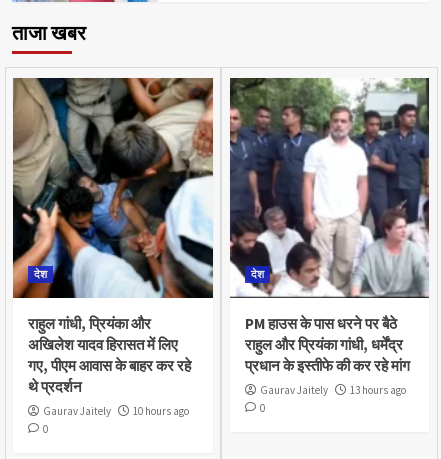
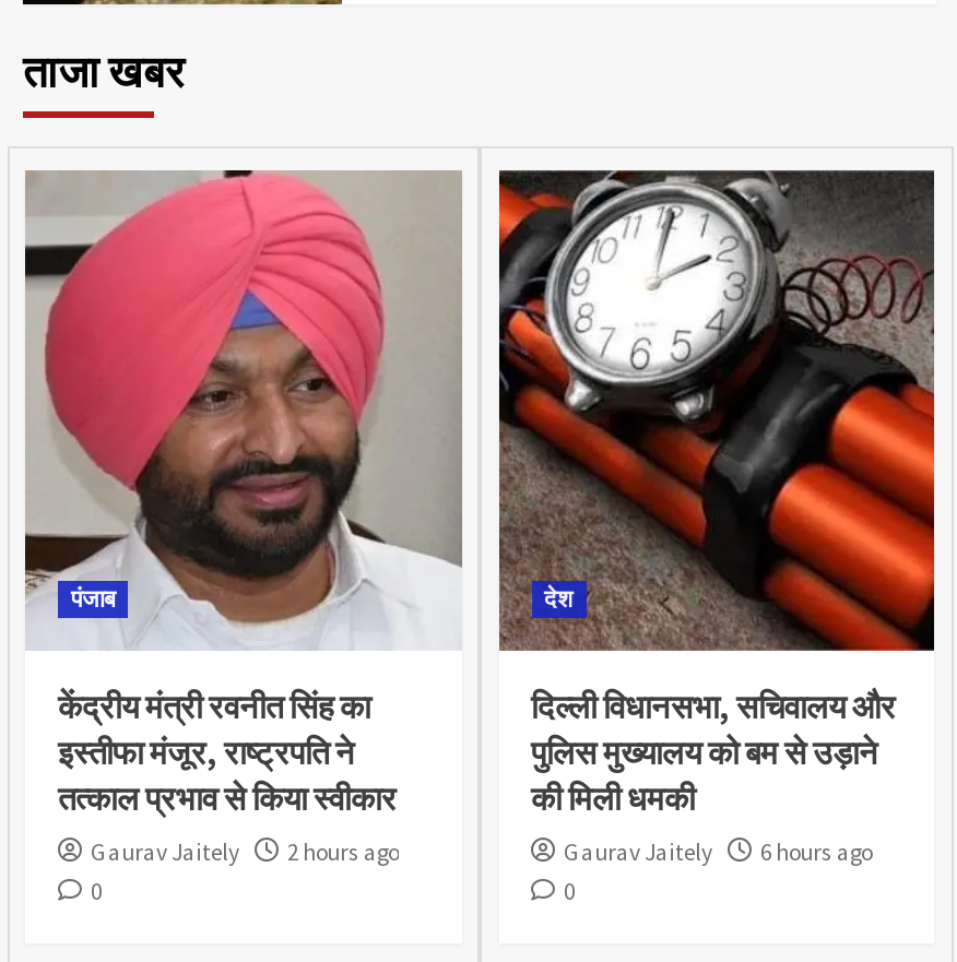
[12,77,214,299] [image] | देश -> [23,170,464,651] [image] | पंजाब
[229,78,430,375] [image] | PM हाउस के पास धरने पर बैठे | राहुल और प्रियंका गांधी, धर्मेंद्र | प्रधान के इस्तीफे की कर रहे मांग -> [497,168,936,819] [image] | दिल्ली विधानसभा, सचिवालय और | पुलिस मुख्यालय को बम से उड़ाने | की मिली धमकी
[28,314,191,396] राहुल गांधी, प्रियंका और | अखिलेश यादव हिरासत में लिए | गए, पीएम आवास के बाहर कर रहे | थे प्रदर्शन -> [58,686,397,819] केंद्रीय मंत्री रवनीत सिंह का | इस्तीफा मंजूर, राष्ट्रपति ने | तत्काल प्रभाव से किया स्वीकार
[259,383,405,397] Gaurav Jaitely 13 hours ago -> [564,836,872,867] Gaurav Jaitely 6 hours ago
[43,404,189,418] Gaurav Jaitely 10 hours ago -> [91,836,399,867] Gaurav Jaitely 2 hours ago

